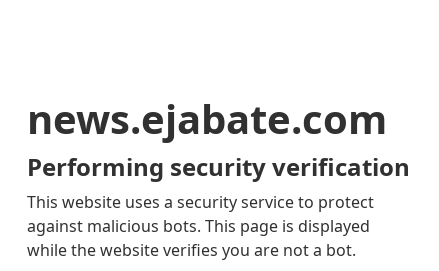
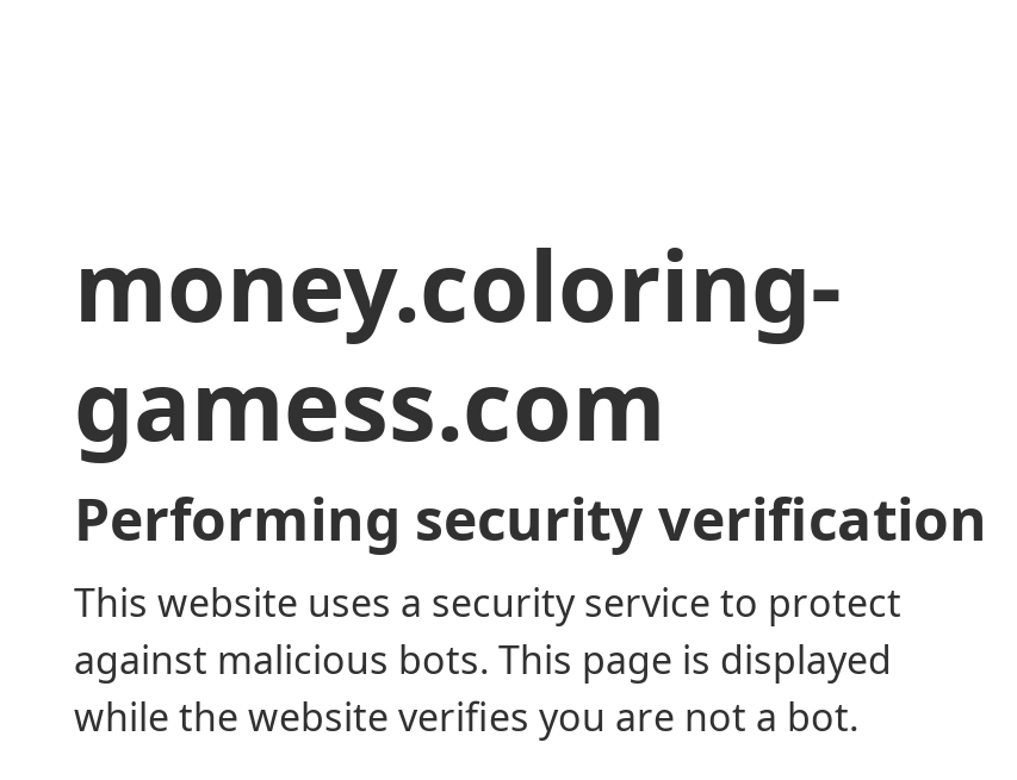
[27,91,387,146] news.ejabate.com -> [74,219,842,469] money.coloring- | gamess.com

